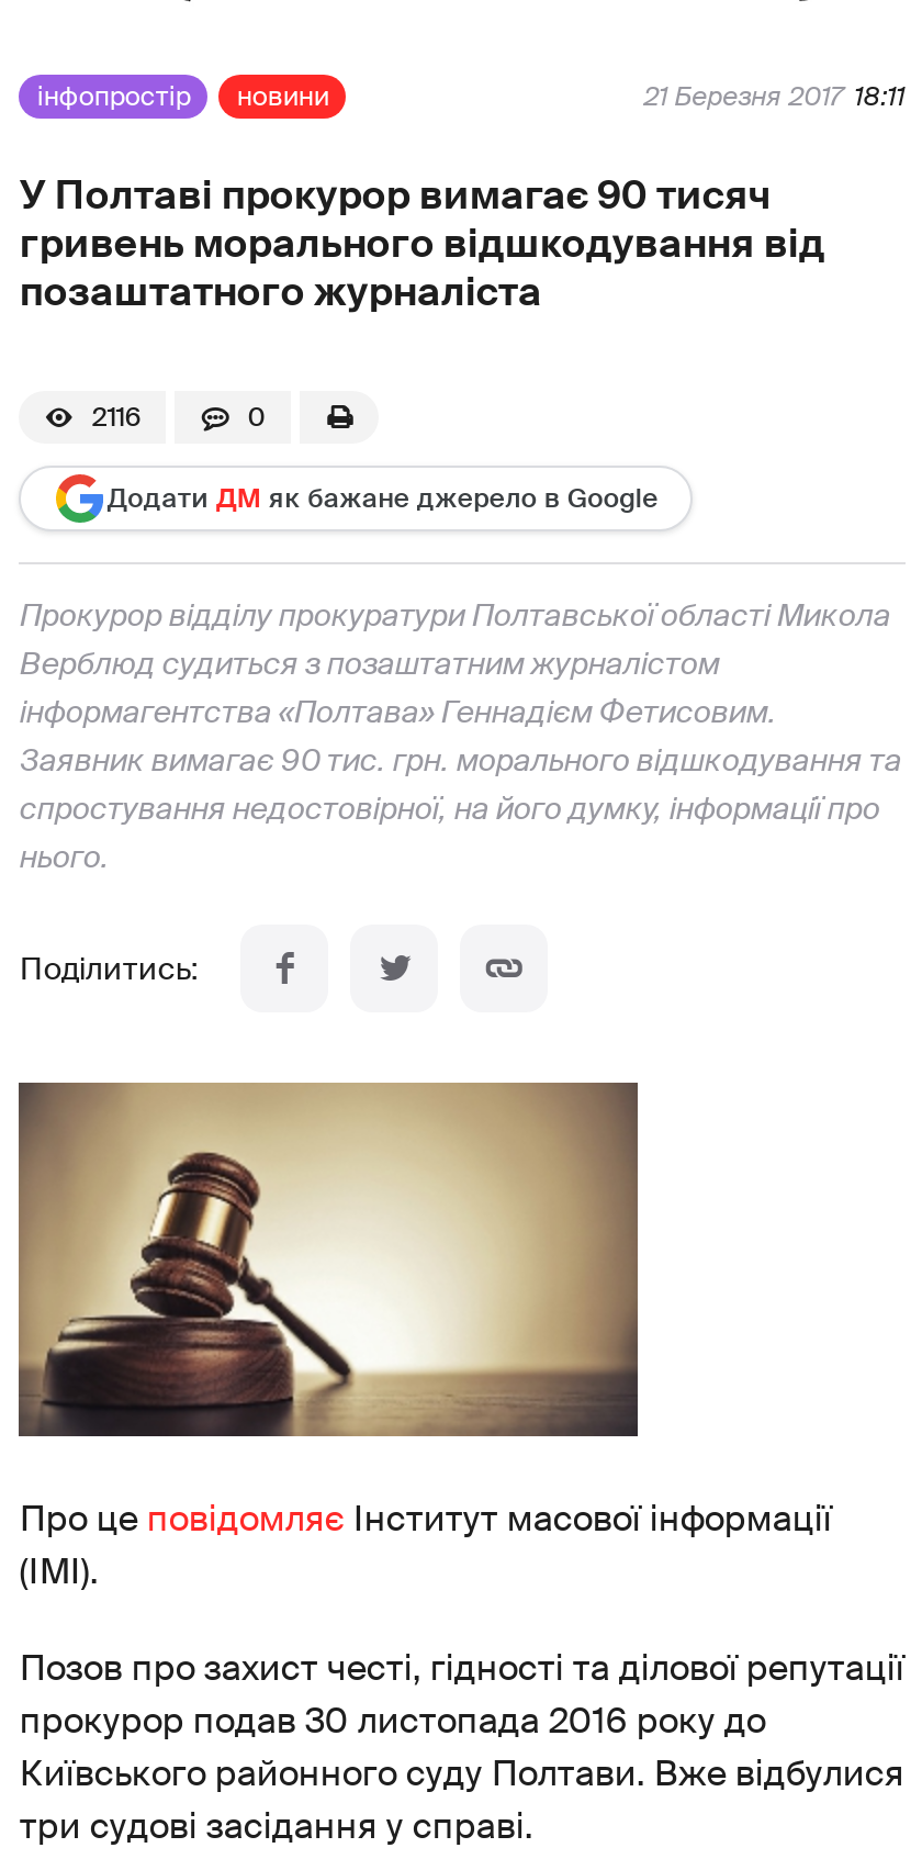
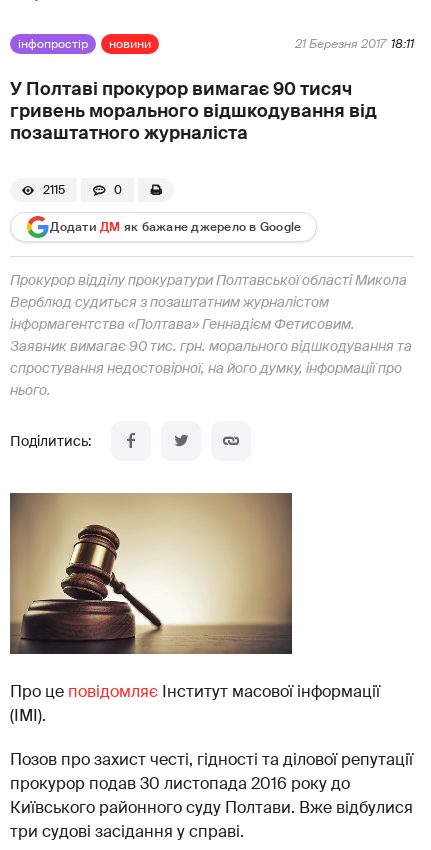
[92,399,140,434] 2116 -> [43,182,65,198] 2115

